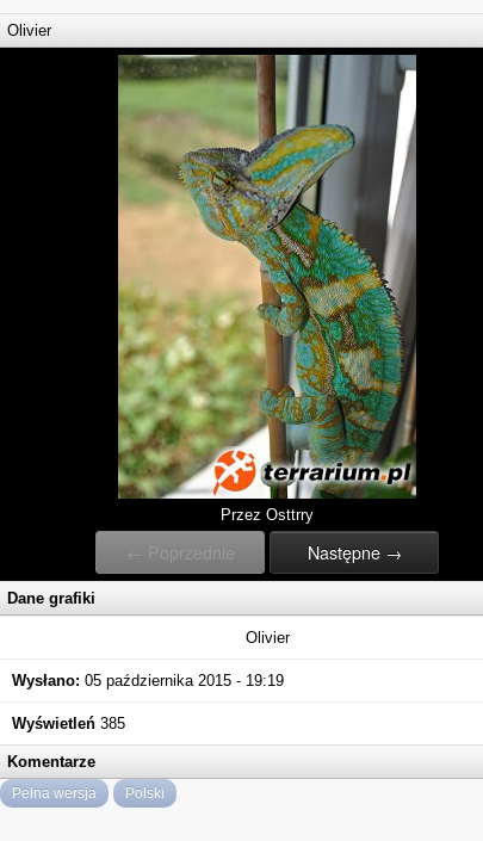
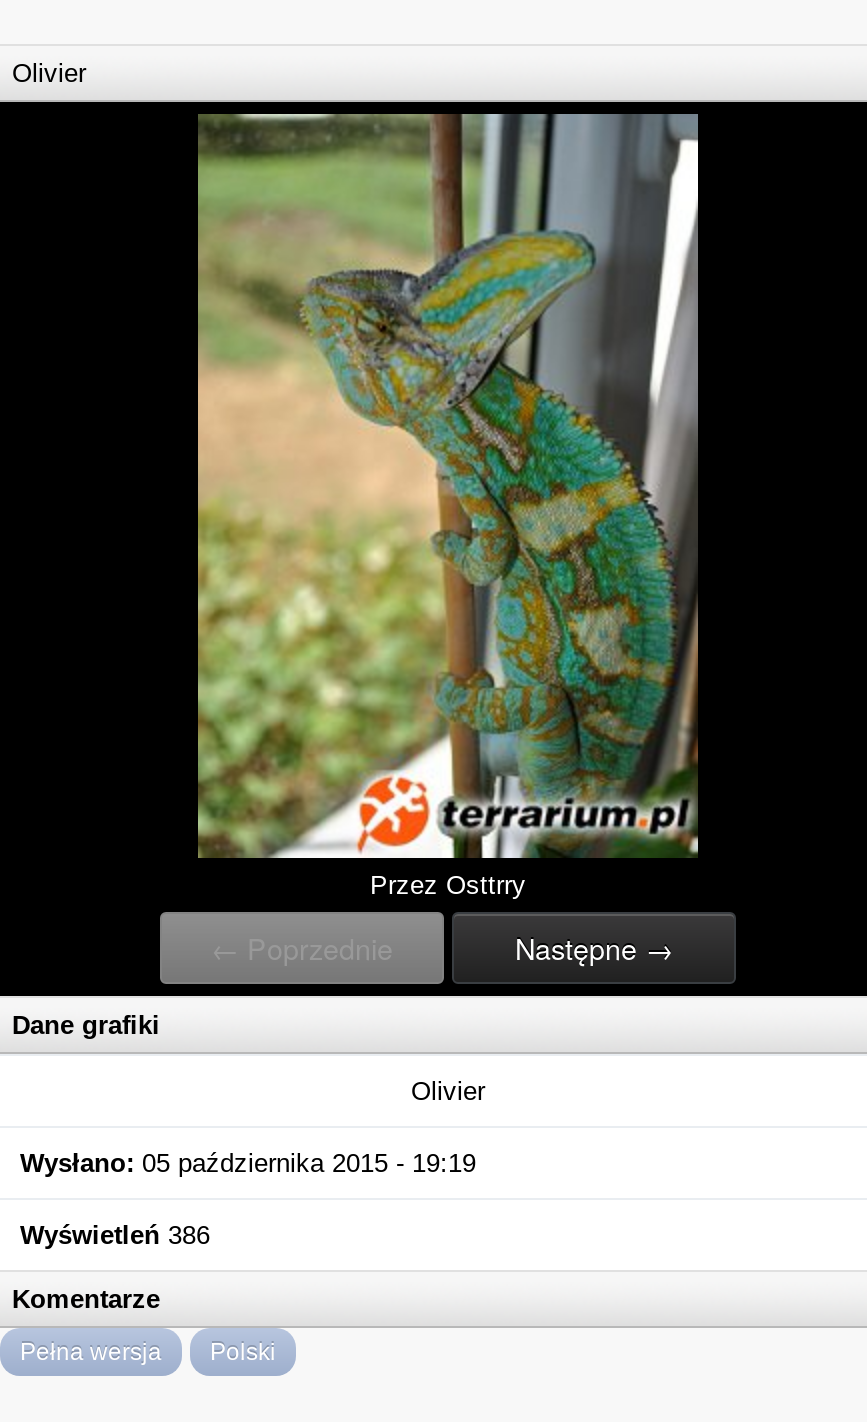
[12,715,125,732] Wyświetleń 385 -> [20,1220,210,1250] Wyświetleń 386

